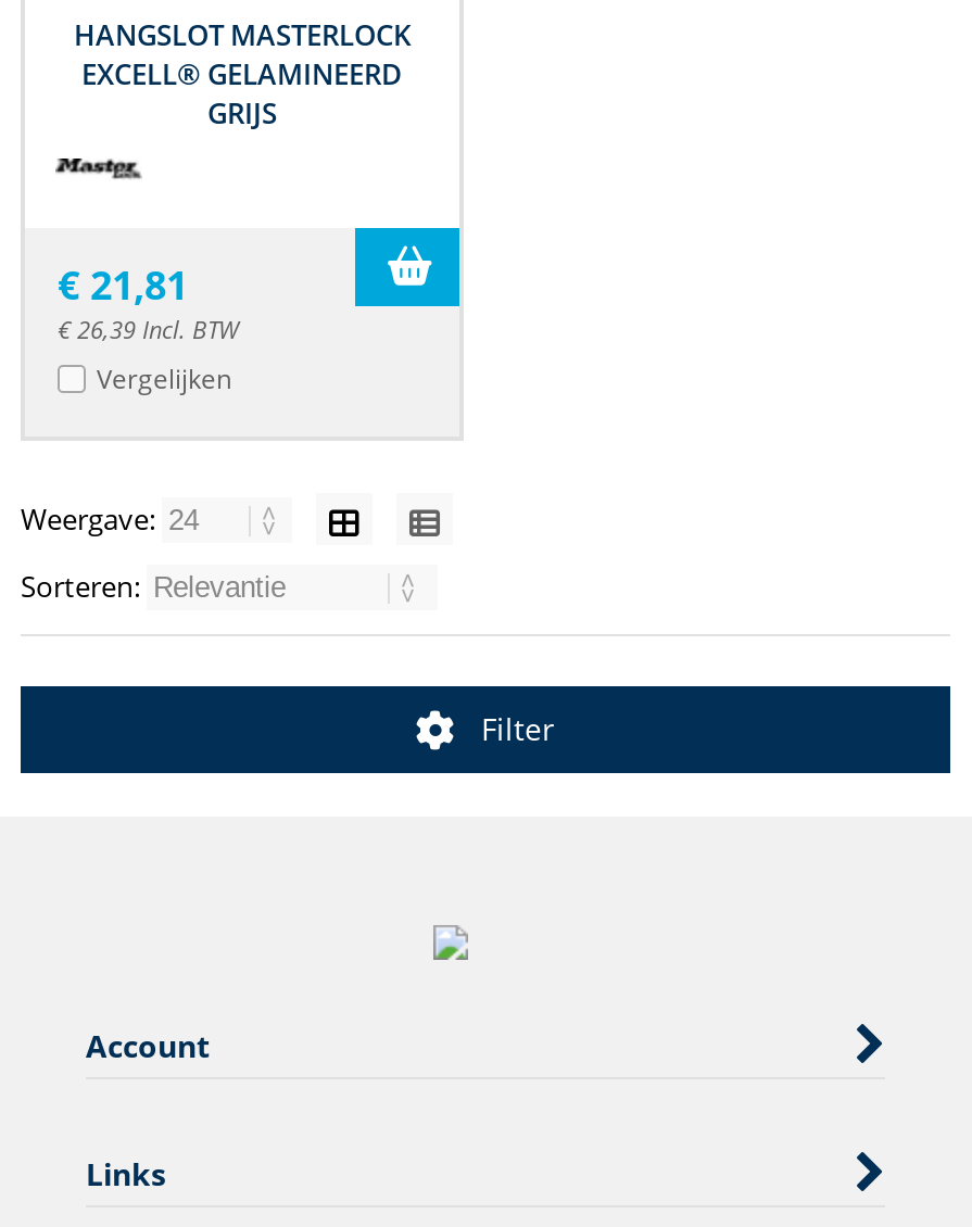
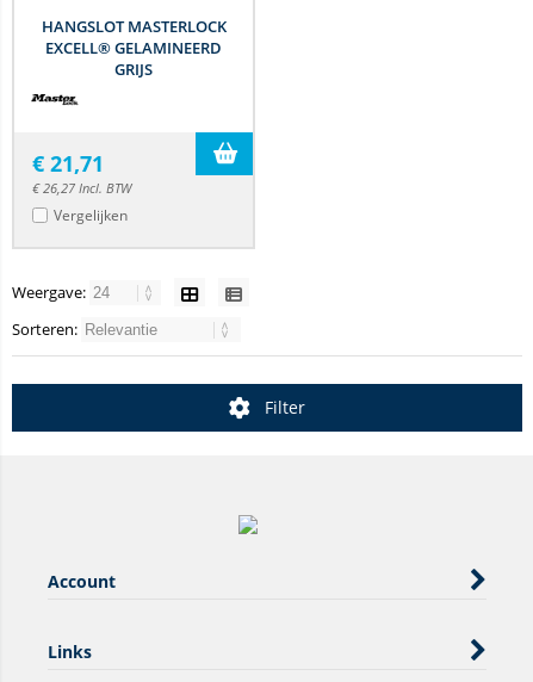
[58,258,188,311] €21,81 -> [32,149,104,178] €21,71
[58,313,238,345] €26,39 Incl. BTW -> [32,179,131,197] €26,27 Incl. BTW

